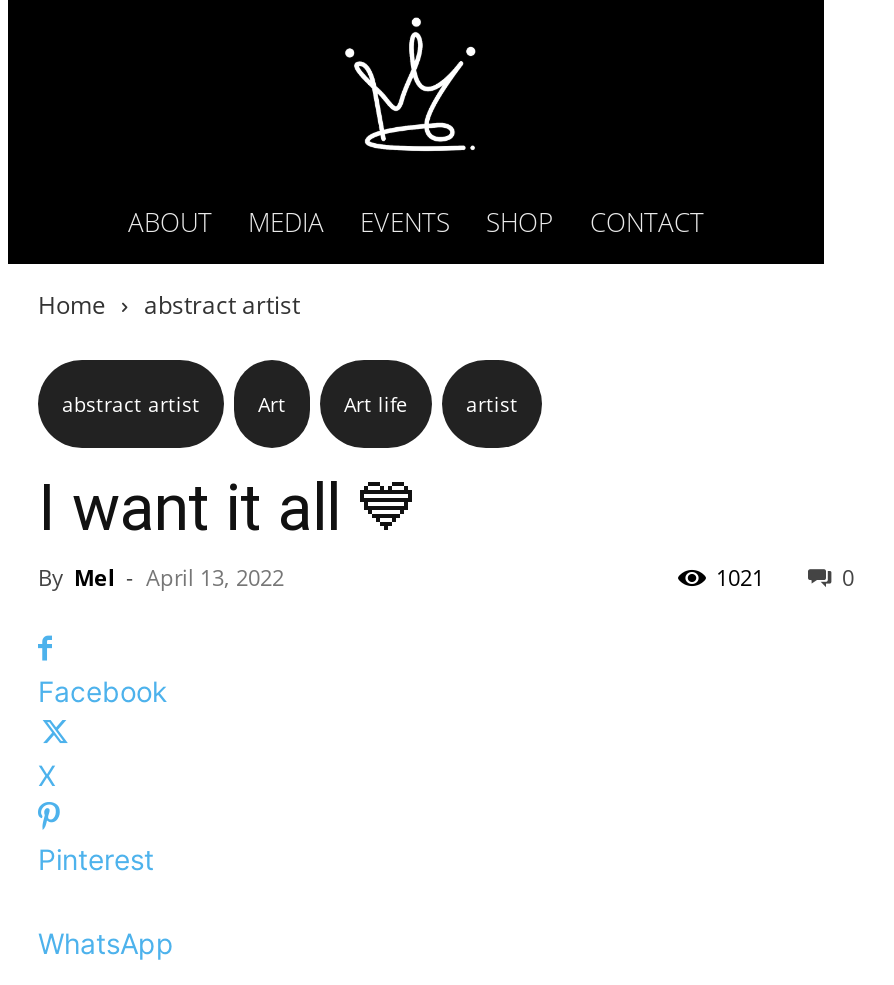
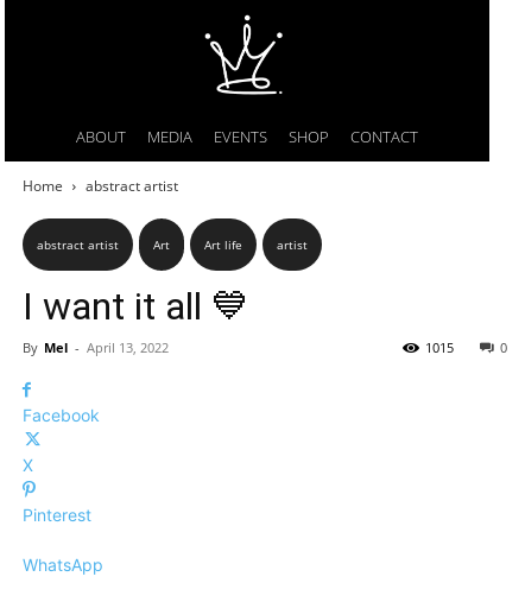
[716,561,764,591] 1021 -> [425,338,454,356] 1015

